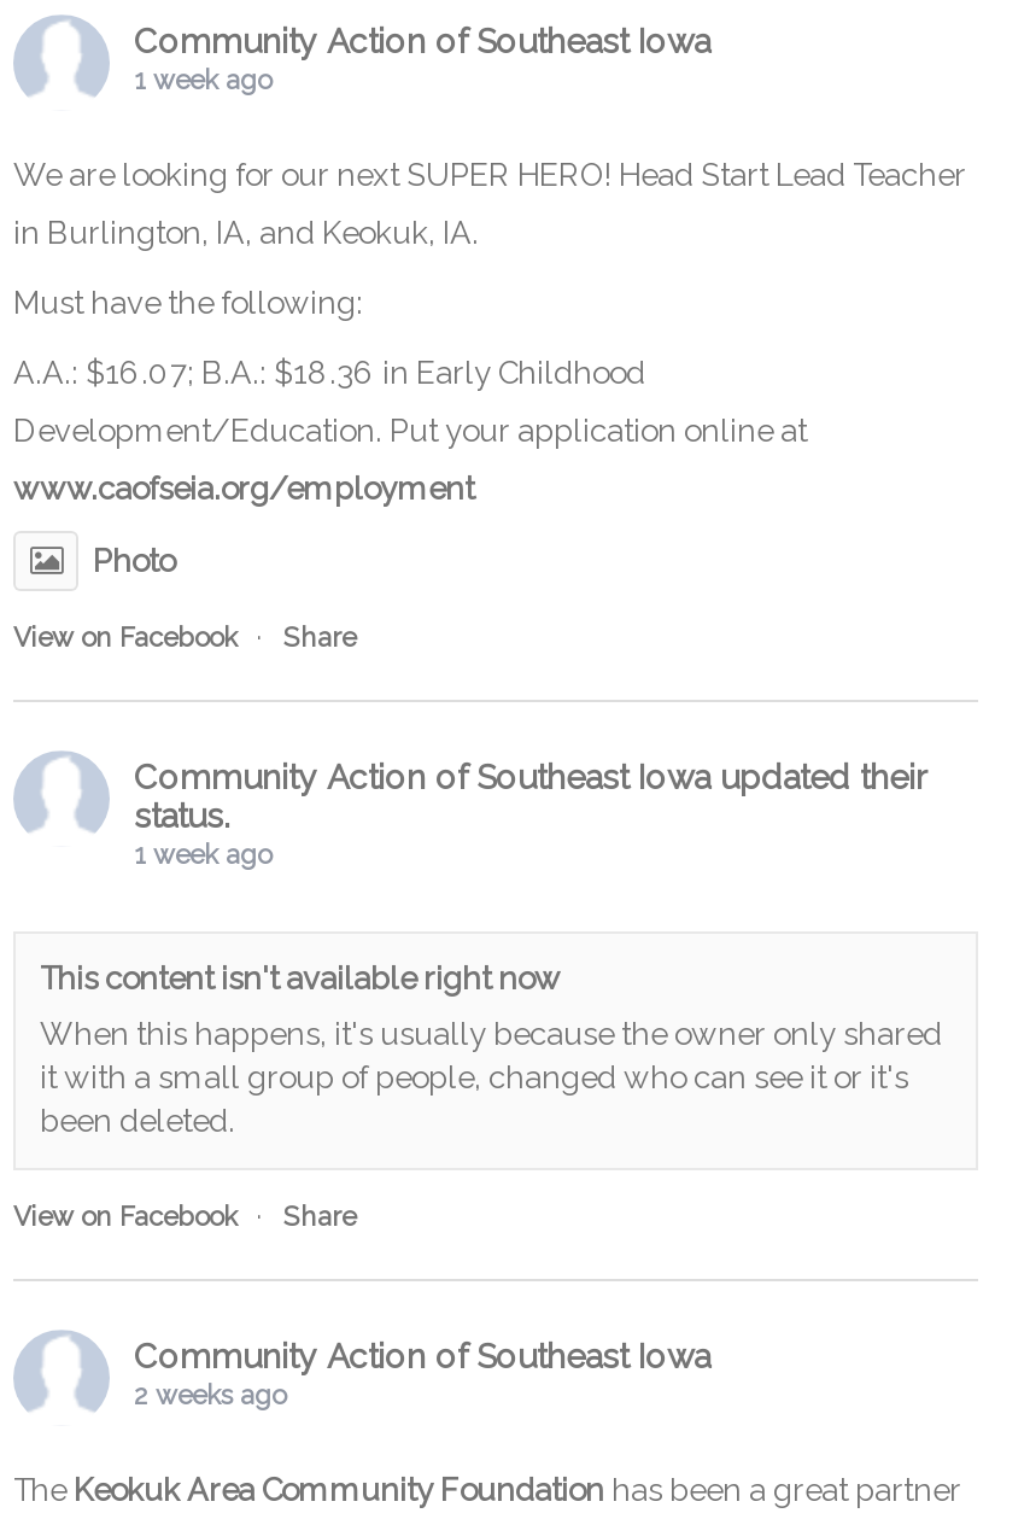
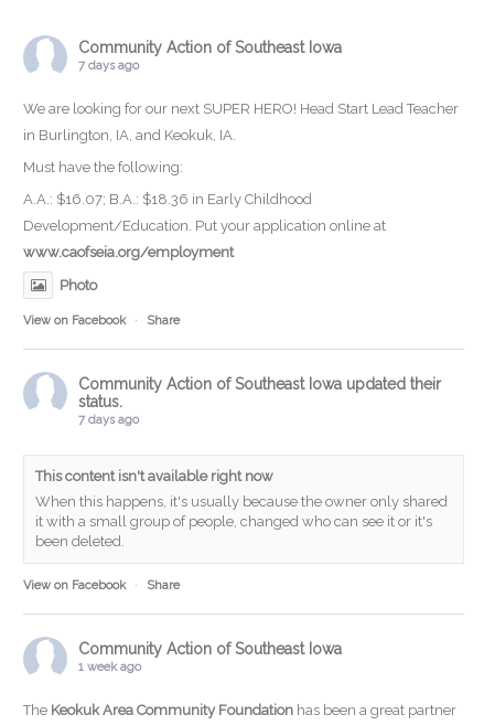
[134,65,271,97] 1 week ago -> [78,58,139,73] 7 days ago
[134,840,271,871] 1 week ago -> [78,413,139,427] 7 days ago
[134,1380,286,1412] 2 weeks ago -> [78,660,141,674] 1 week ago

